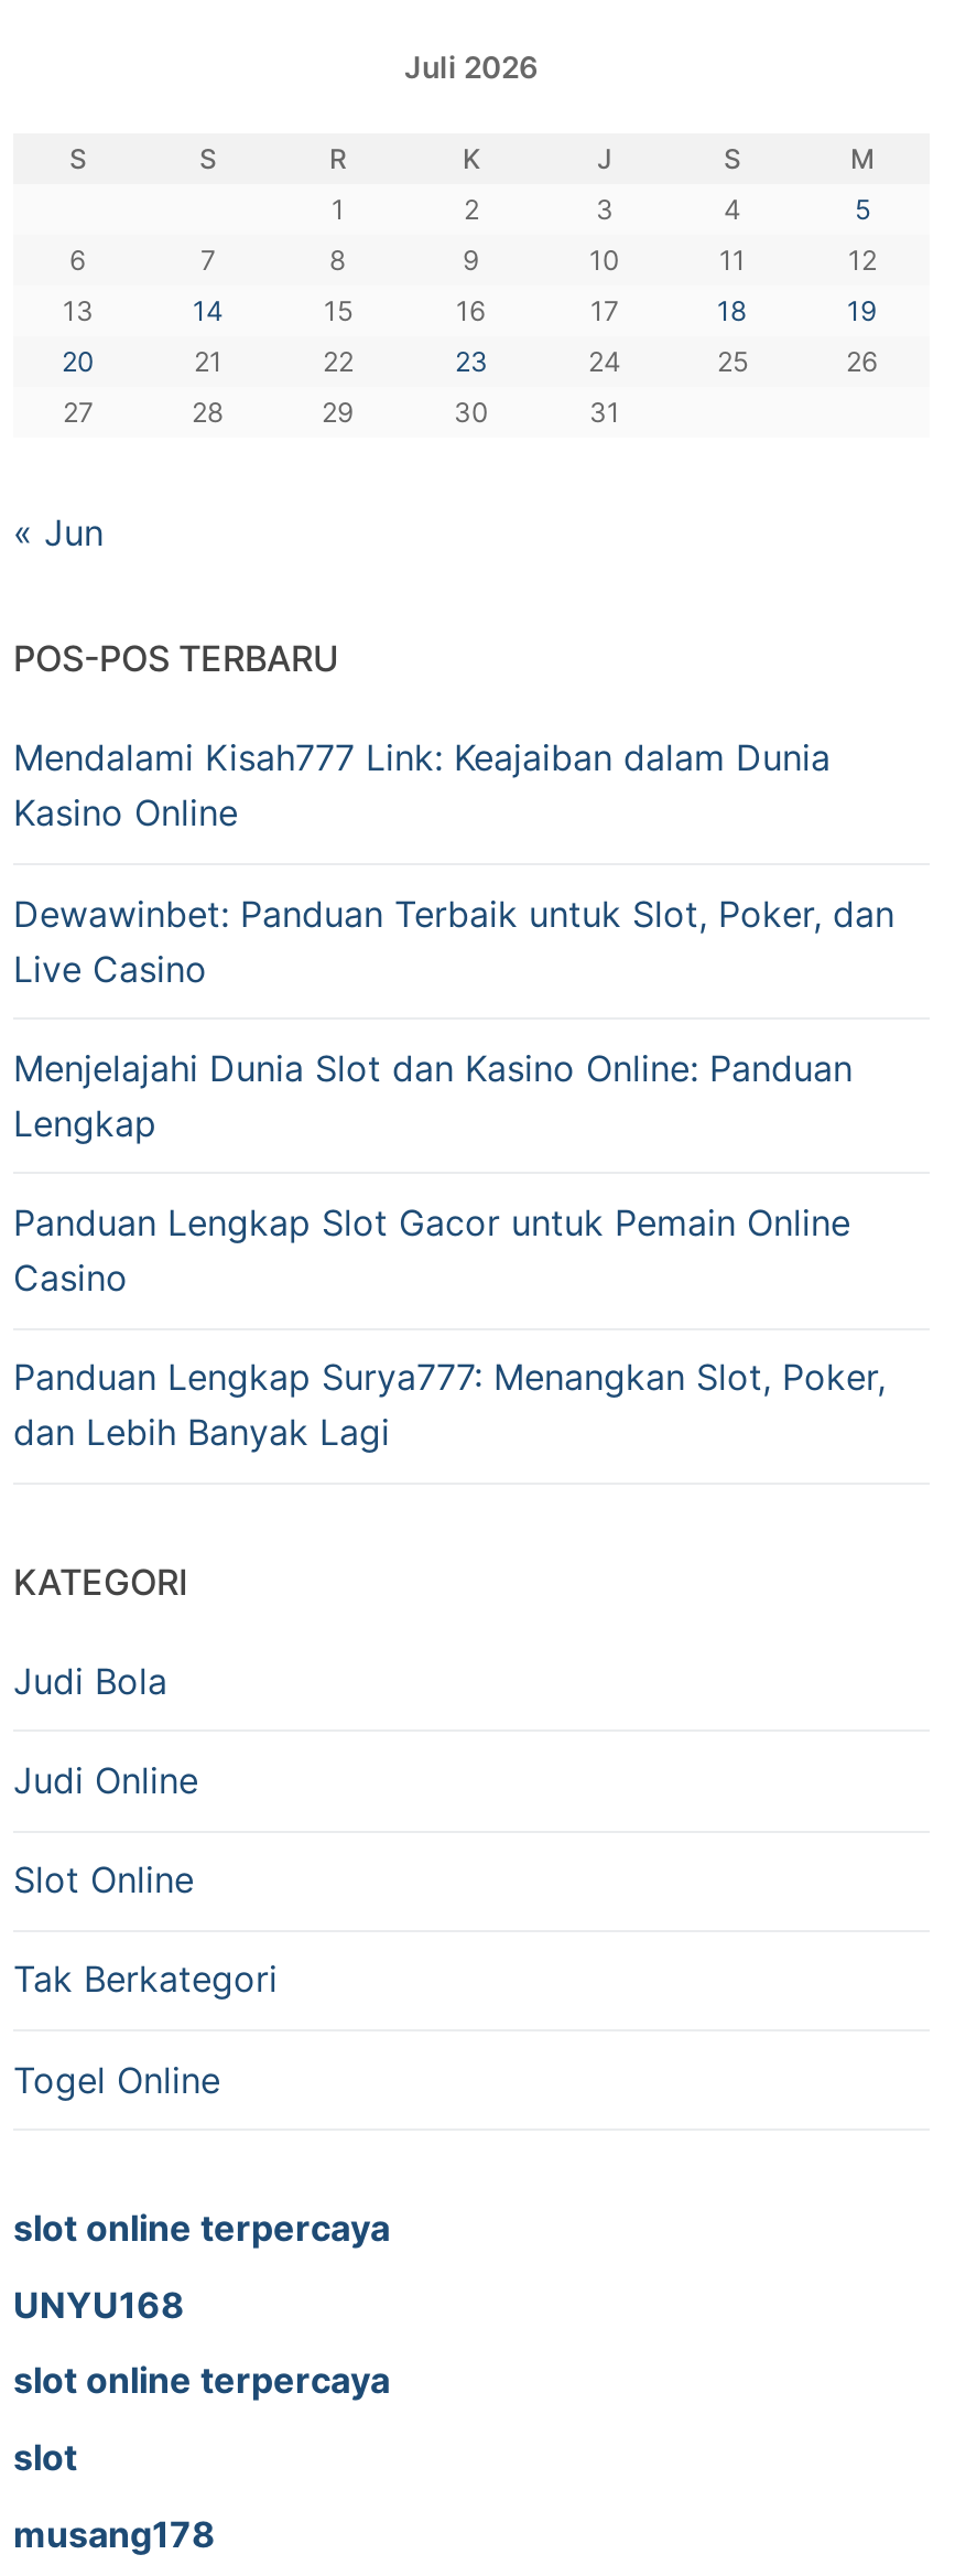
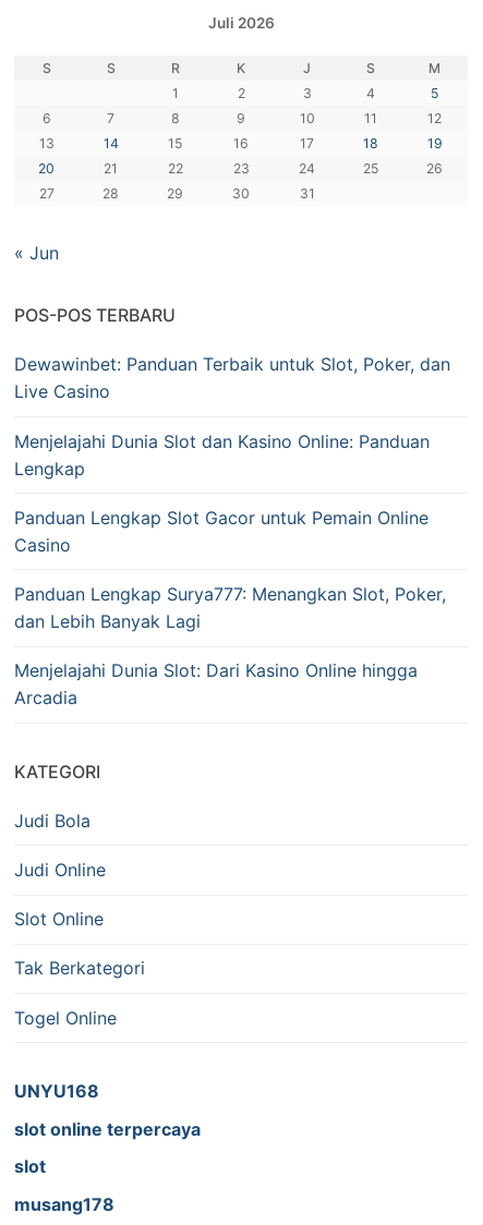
[13,736,831,835] Mendalami Kisah777 Link: Keajaiban dalam Dunia | Kasino Online -> none
moved [13,891,894,1454] -> [14,354,450,632]: Dewawinbet: Panduan Terbaik untuk Slot, Poker, dan | Live Casino | Menjelajahi Dunia Slot dan Kasino Online: Panduan | Lengkap | Panduan Lengkap Slot Gacor untuk Pemain Online | Casino | Panduan Lengkap Surya777: Menangkan Slot, Poker, | dan Lebih Banyak Lagi
none -> [14,660,418,709] Menjelajahi Dunia Slot: Dari Kasino Online hingga | Arcadia
[13,2206,390,2250] slot online terpercaya -> none

